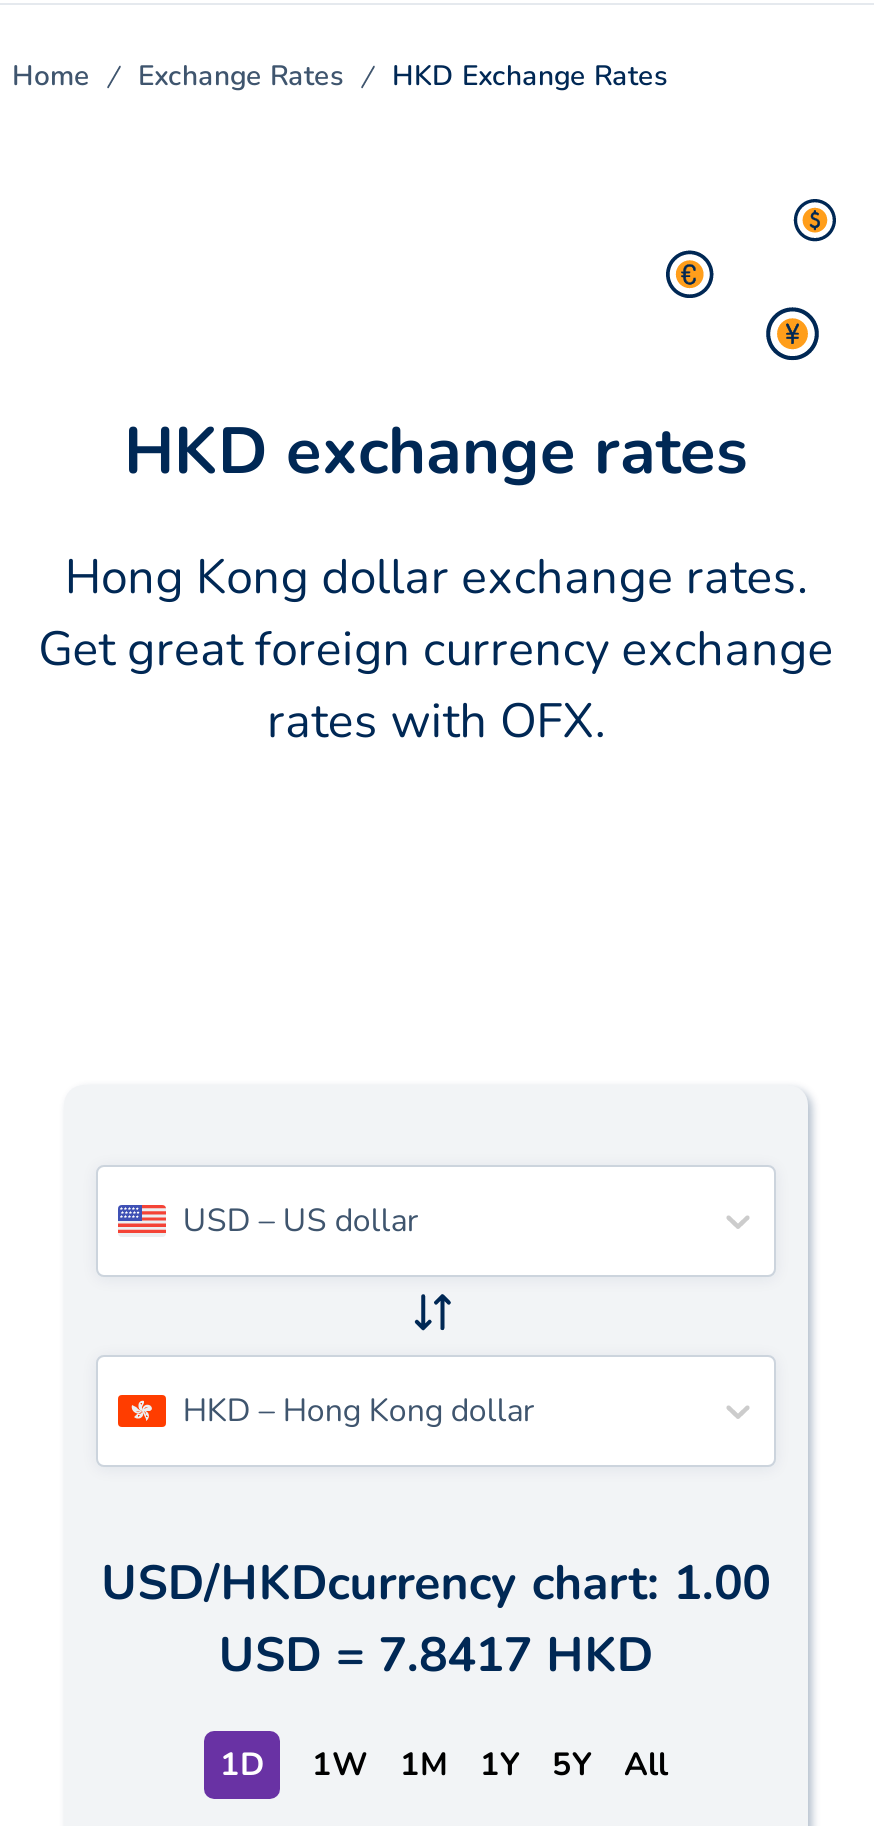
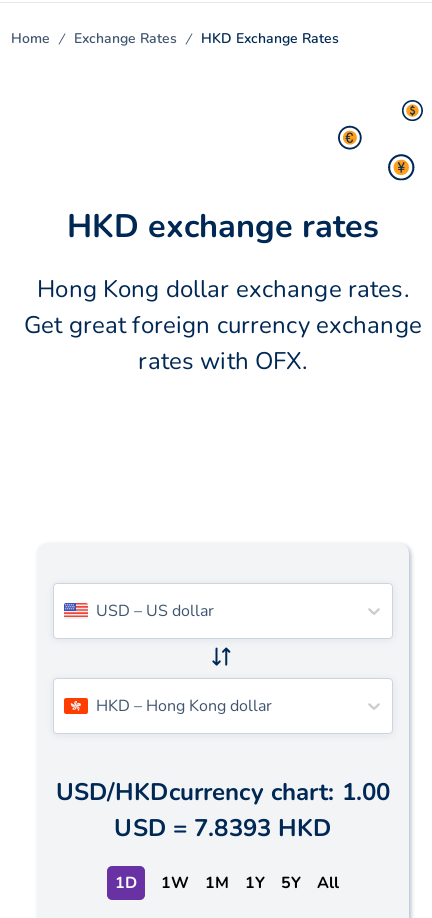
[219,1623,653,1687] USD = 7.8417 HKD -> [114,812,332,844] USD = 7.8393 HKD

